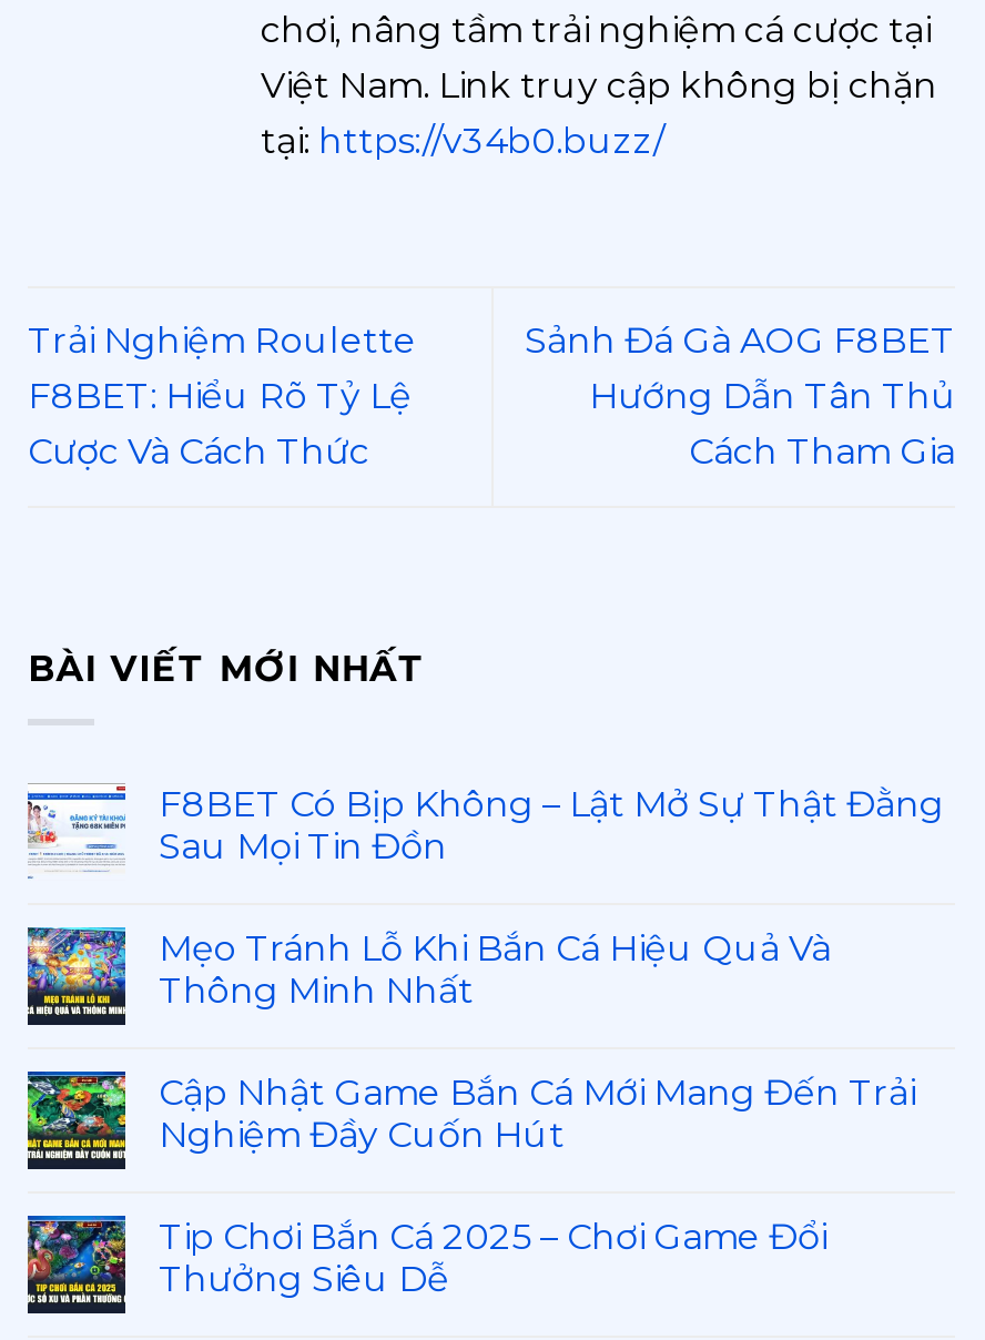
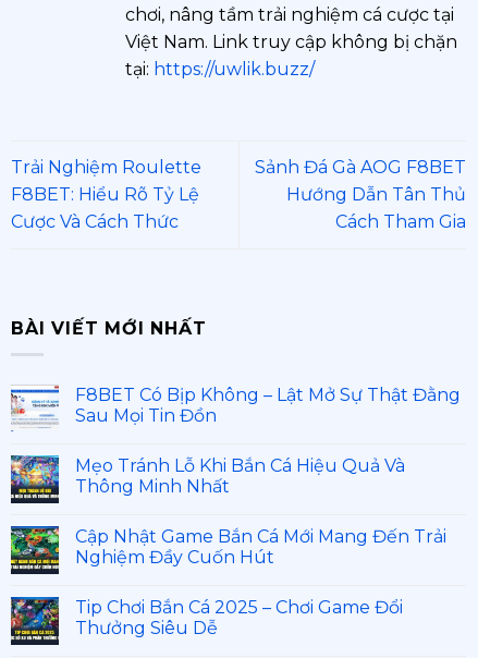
[261,121,664,163] tại: https://v34b0.buzz/ -> [125,59,315,80] tại: https://uwlik.buzz/

